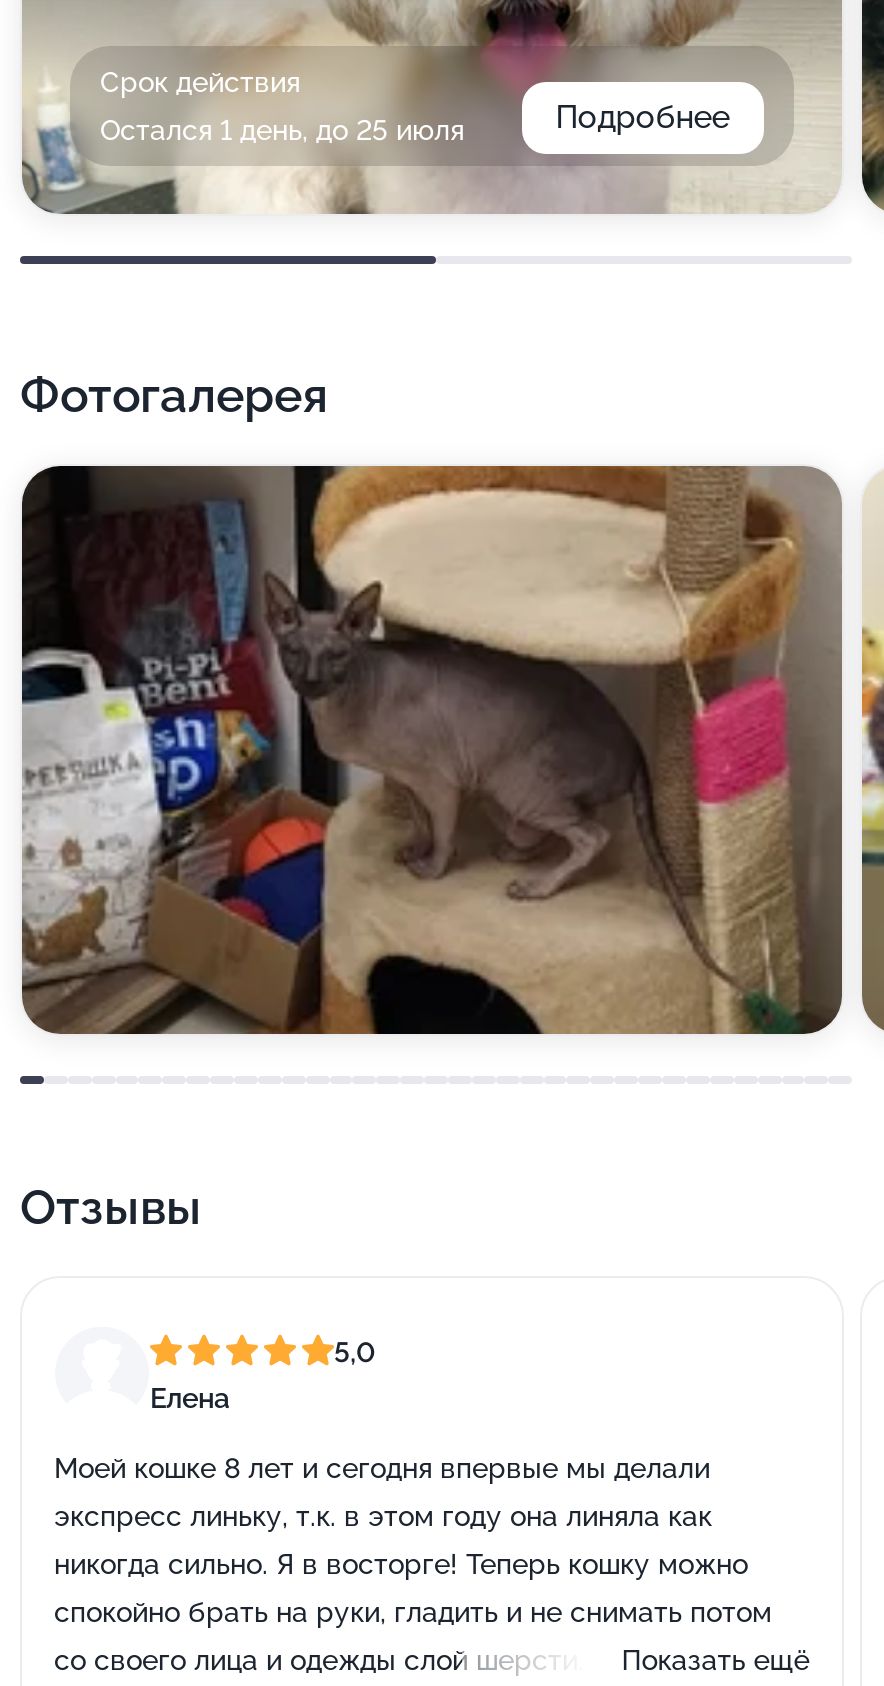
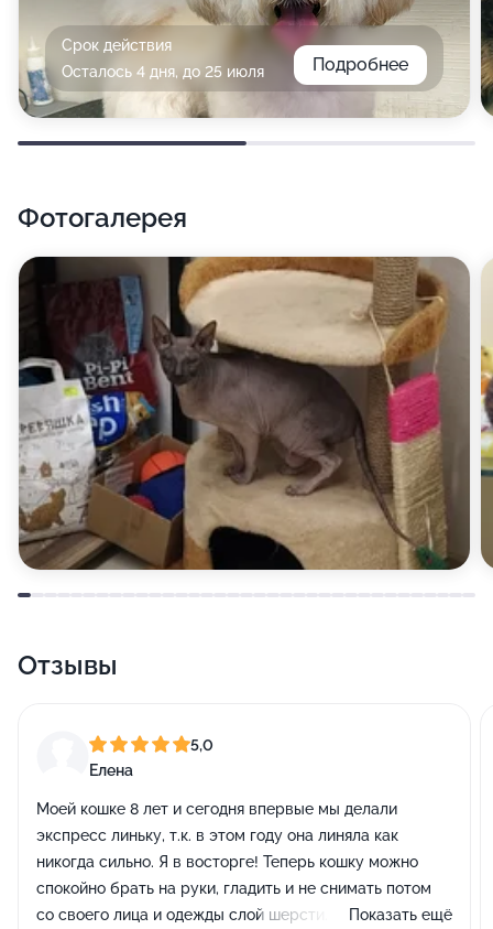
[100,114,464,146] Остался 1 день, до 25 июля -> [62,63,264,80] Осталось 4 дня, до 25 июля

